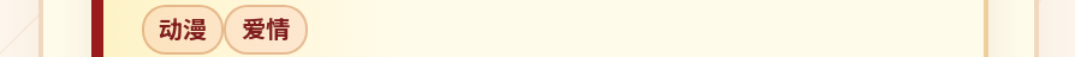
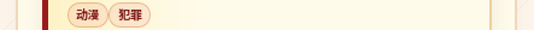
[242,10,290,45] 爱情 -> [118,5,142,23] 犯罪

